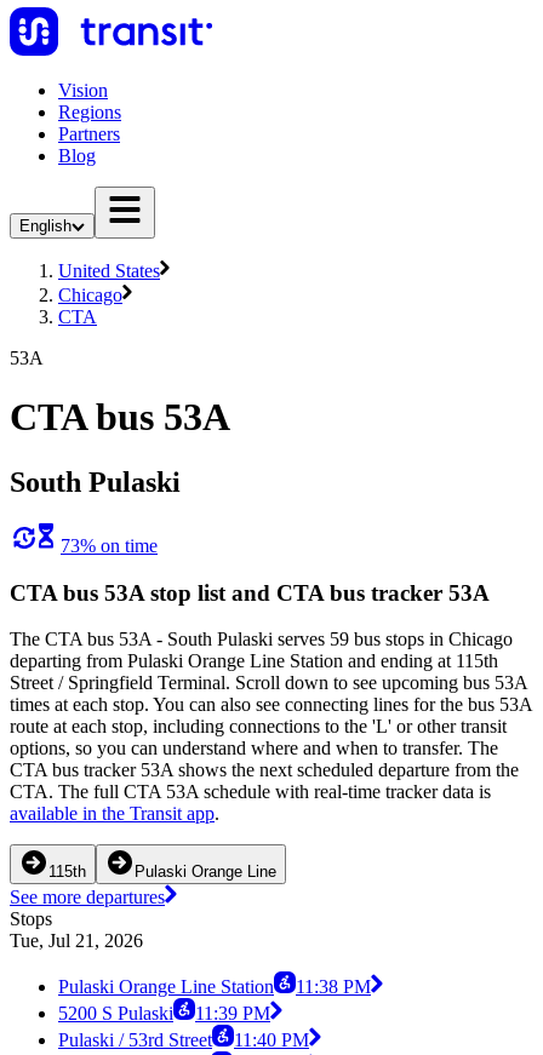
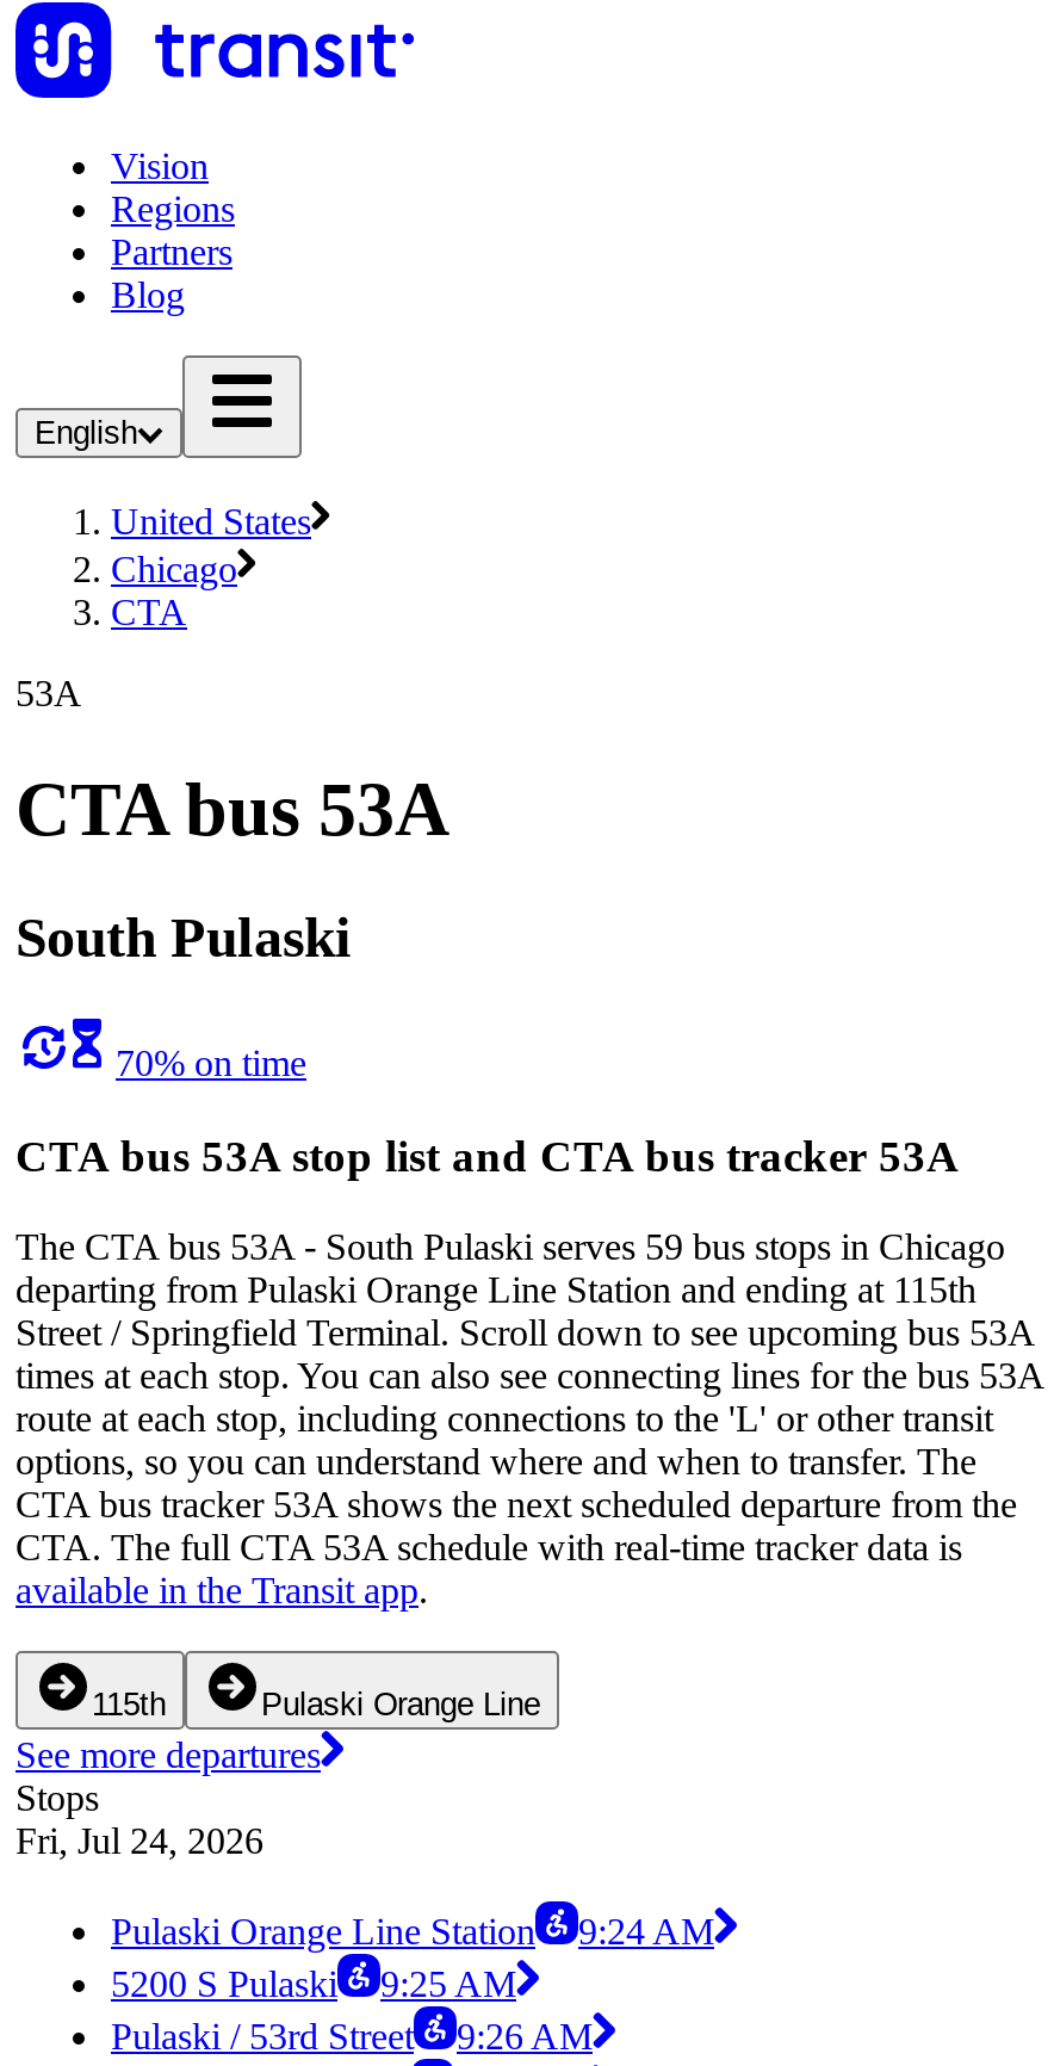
[61,535,158,556] 73% on time -> [116,1042,306,1083] 70% on time
[10,930,143,951] Tue, Jul 21, 2026 -> [15,1821,263,1861] Fri, Jul 24, 2026
[58,977,371,997] Pulaski Orange Line Station 11:38 PM -> [111,1911,714,1952] Pulaski Orange Line Station 9:24 AM
[58,1003,270,1024] 5200 S Pulaski 11:39 PM -> [111,1964,516,2004] 5200 S Pulaski 9:25 AM
[58,1030,309,1050] Pulaski / 53rd Street 11:40 PM -> [111,2016,593,2057] Pulaski / 53rd Street 9:26 AM

